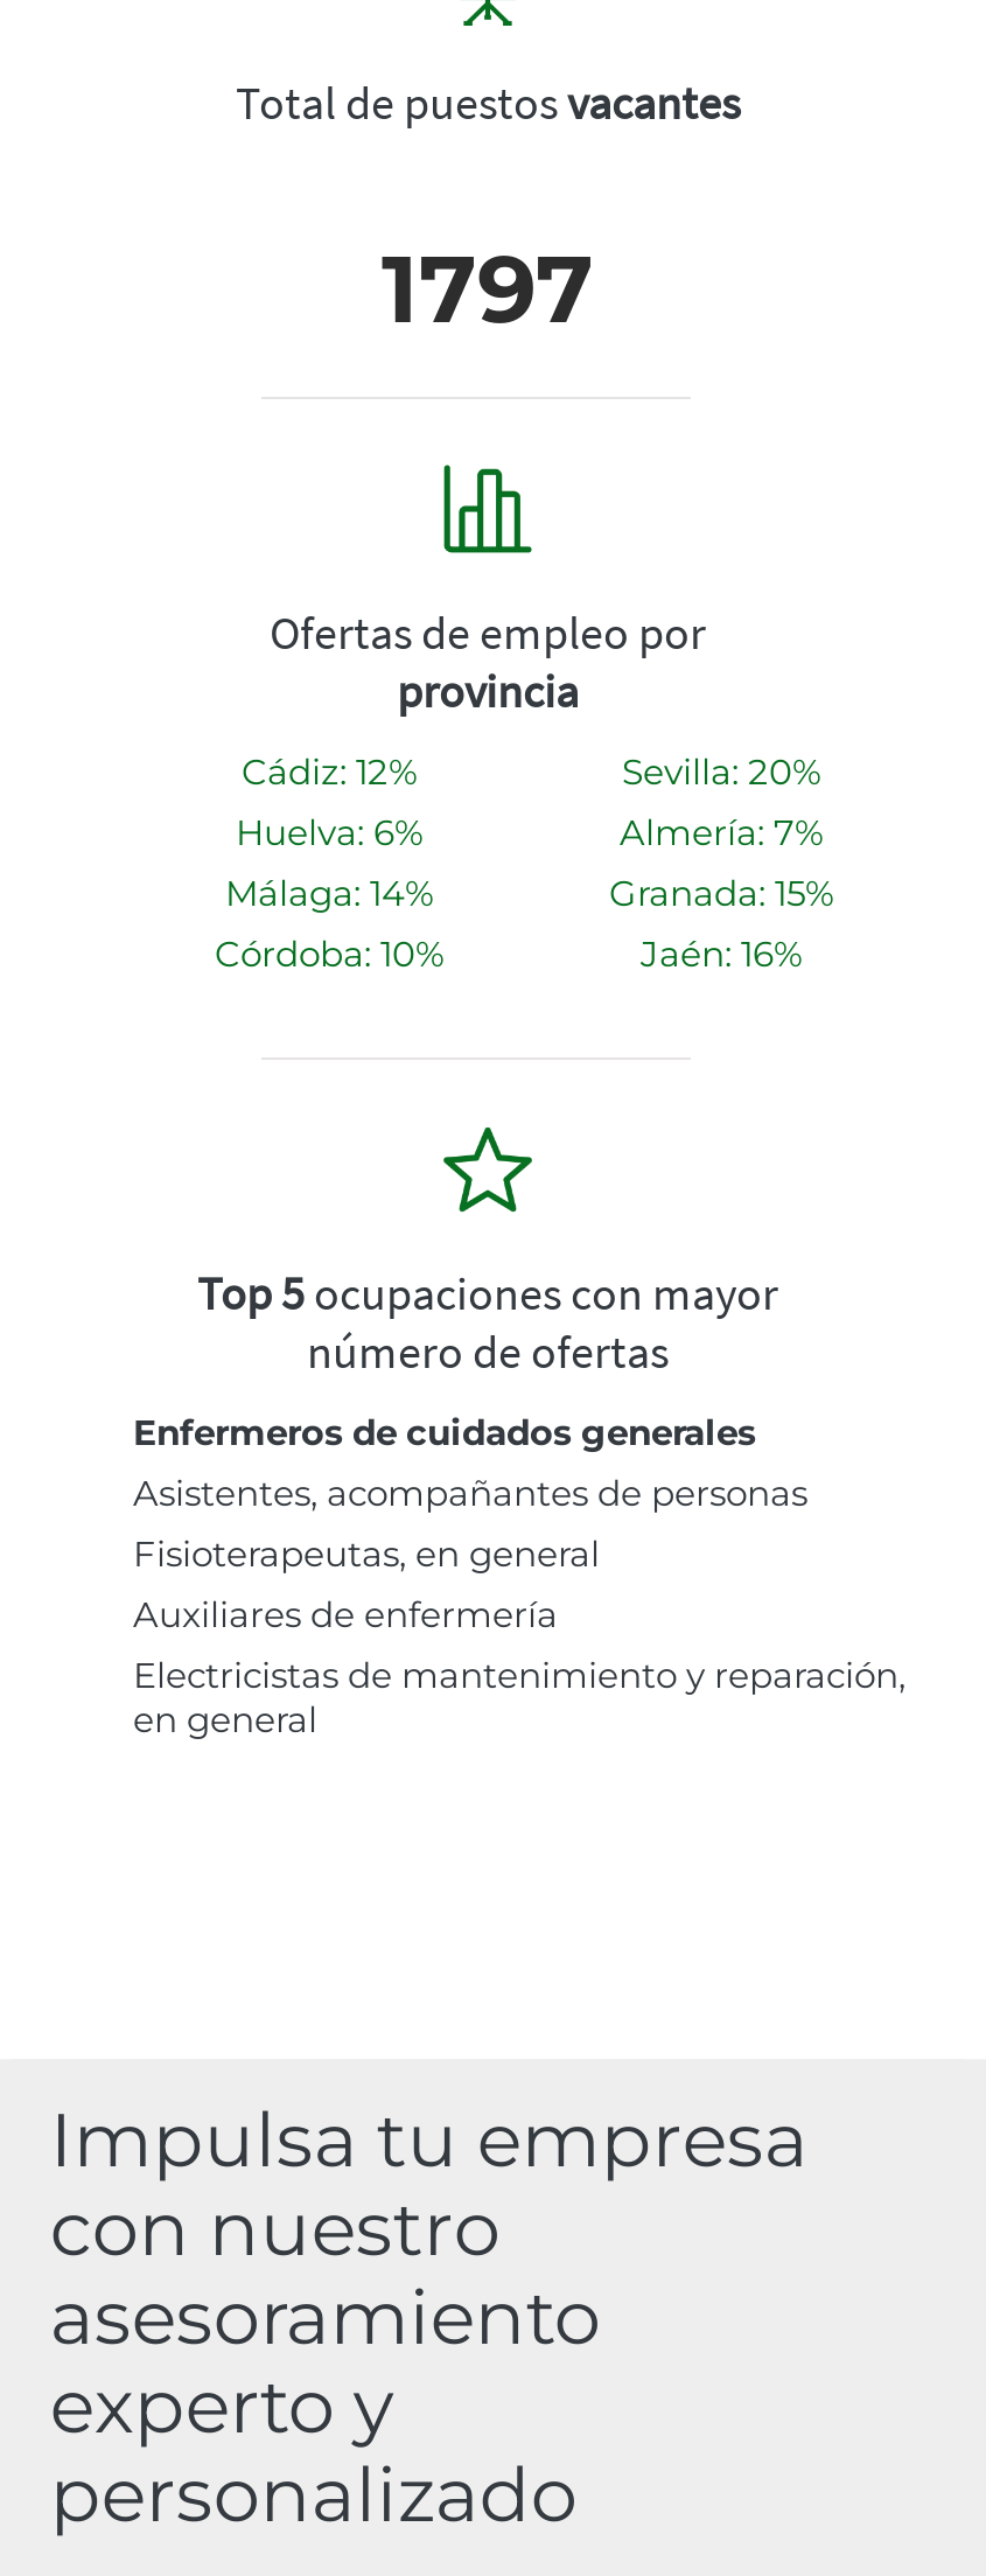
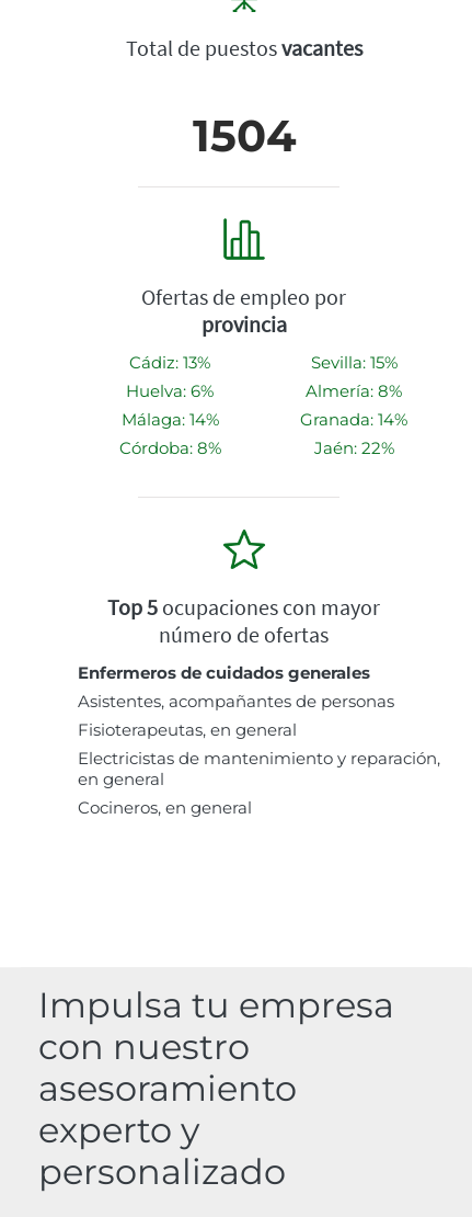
[382,232,594,346] 1797 -> [192,109,296,162] 1504
[242,750,417,794] Cádiz: 12% -> [129,352,210,373] Cádiz: 13%
[622,750,820,794] Sevilla: 20% -> [310,352,397,373] Sevilla: 15%
[620,811,823,855] Almería: 7% -> [306,381,402,402] Almería: 8%
[609,871,833,916] Granada: 15% -> [300,409,407,430] Granada: 14%
[215,932,443,976] Córdoba: 10% -> [119,438,221,459] Córdoba: 8%
[641,932,802,976] Jaén: 16% -> [314,438,394,459] Jaén: 22%
[133,1593,558,1637] Auxiliares de enfermería -> none
moved [133,1653,905,1742] -> [78,748,440,790]: Electricistas de mantenimiento y reparación, | en general
none -> [78,797,252,818] Cocineros, en general

